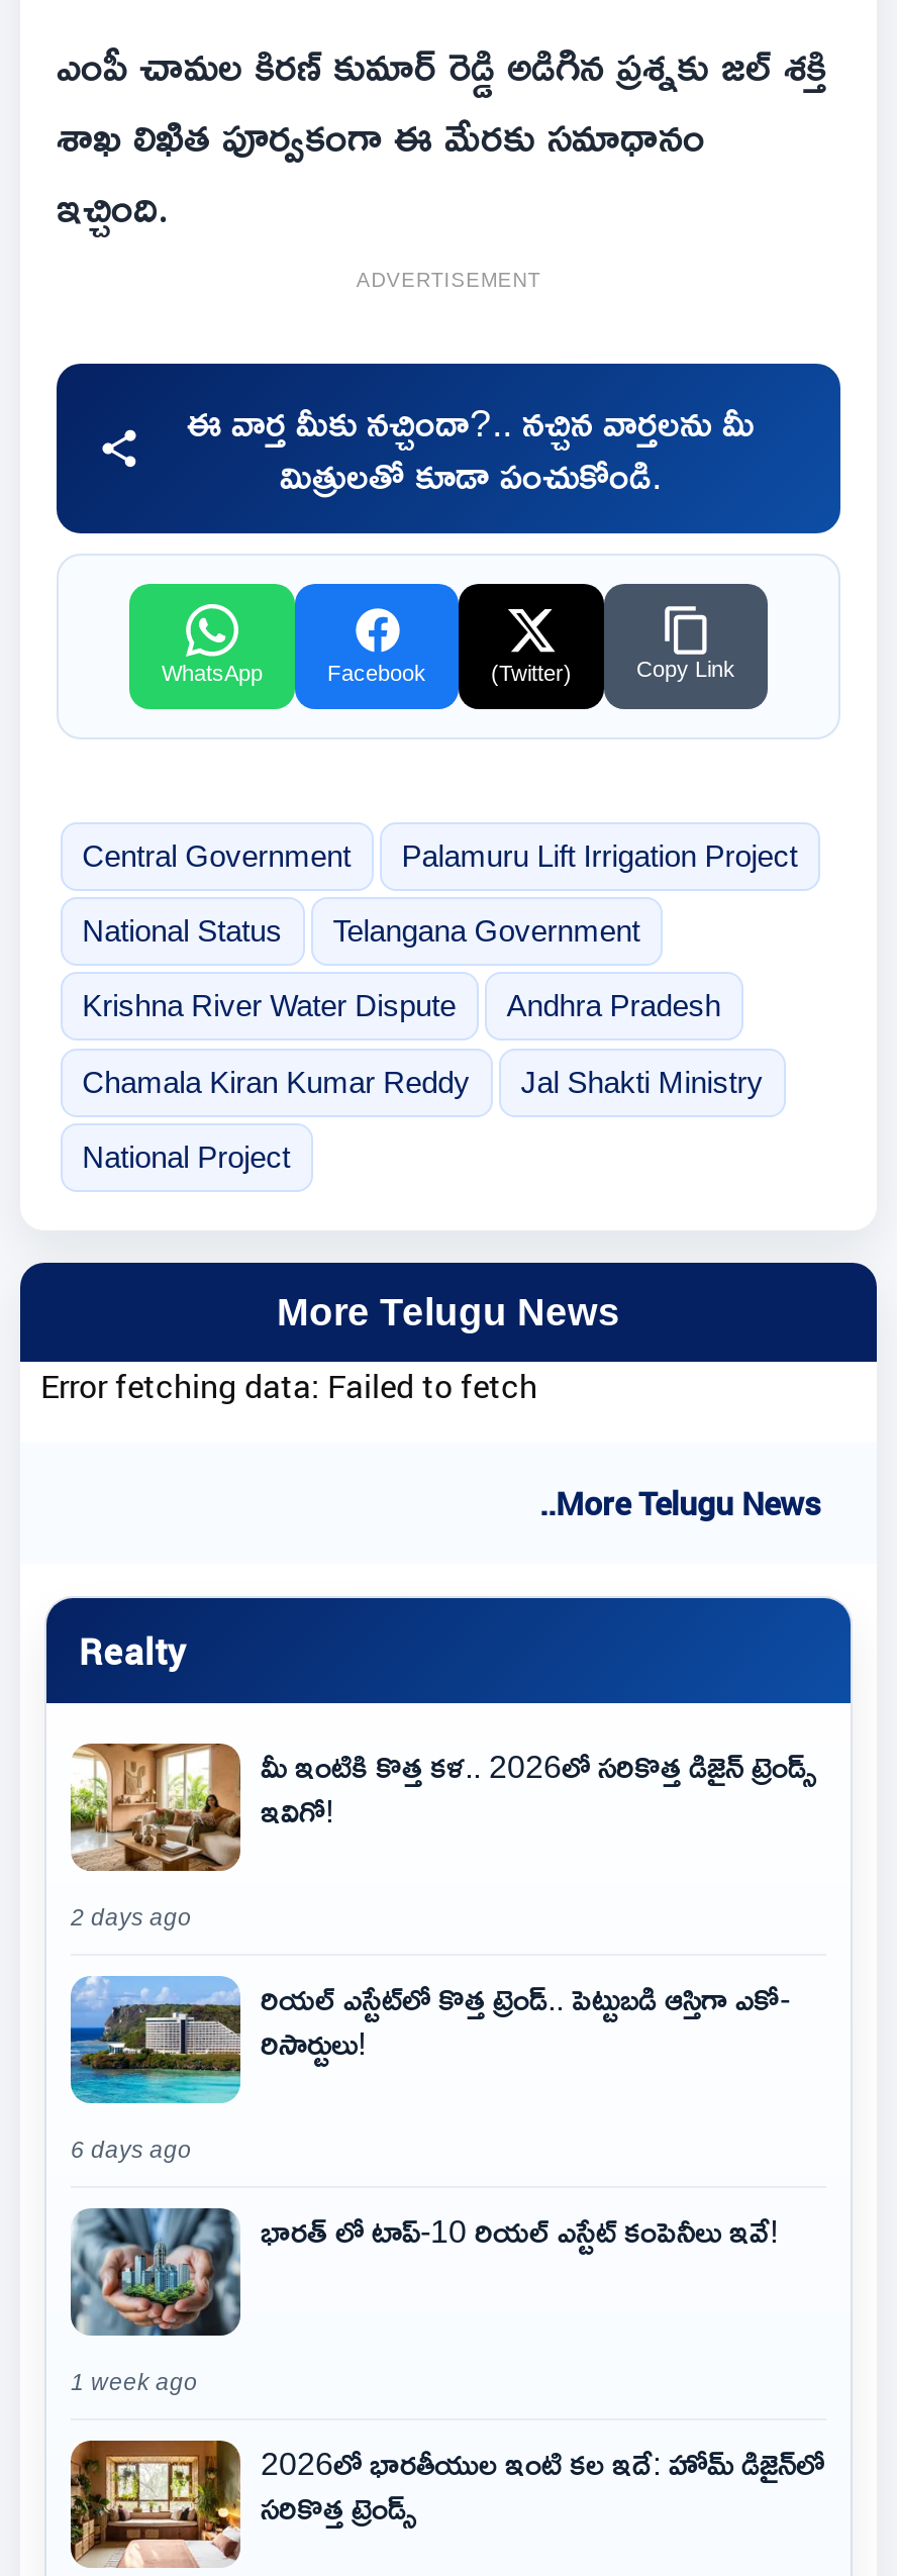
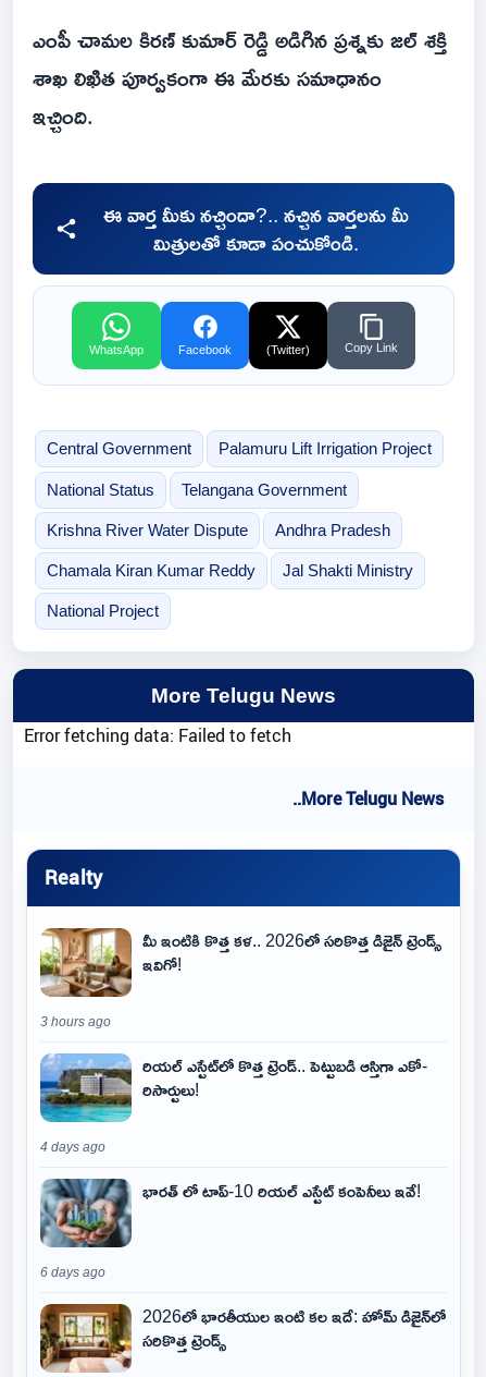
[356,259,541,298] ADVERTISEMENT -> none
[71,1906,192,1930] 2 days ago -> [40,1015,111,1028] 3 hours ago
[71,2138,192,2162] 6 days ago -> [40,1140,105,1153] 4 days ago
[71,2371,198,2395] 1 week ago -> [40,1266,105,1279] 6 days ago

